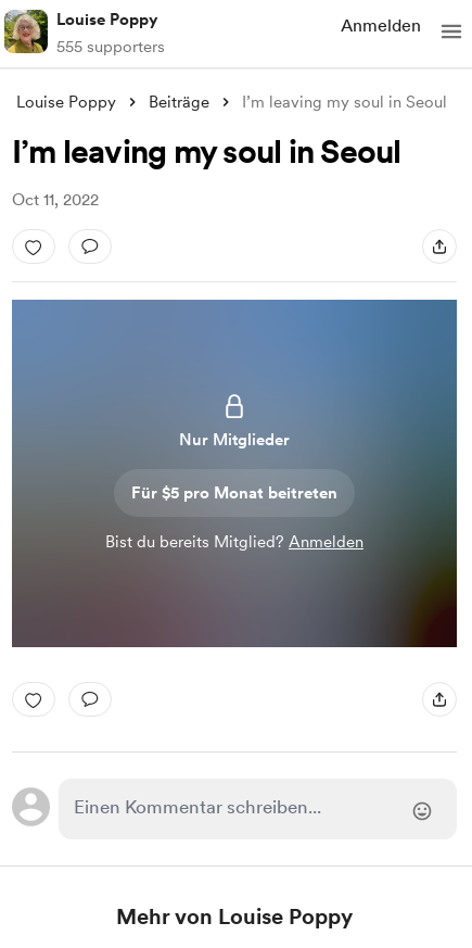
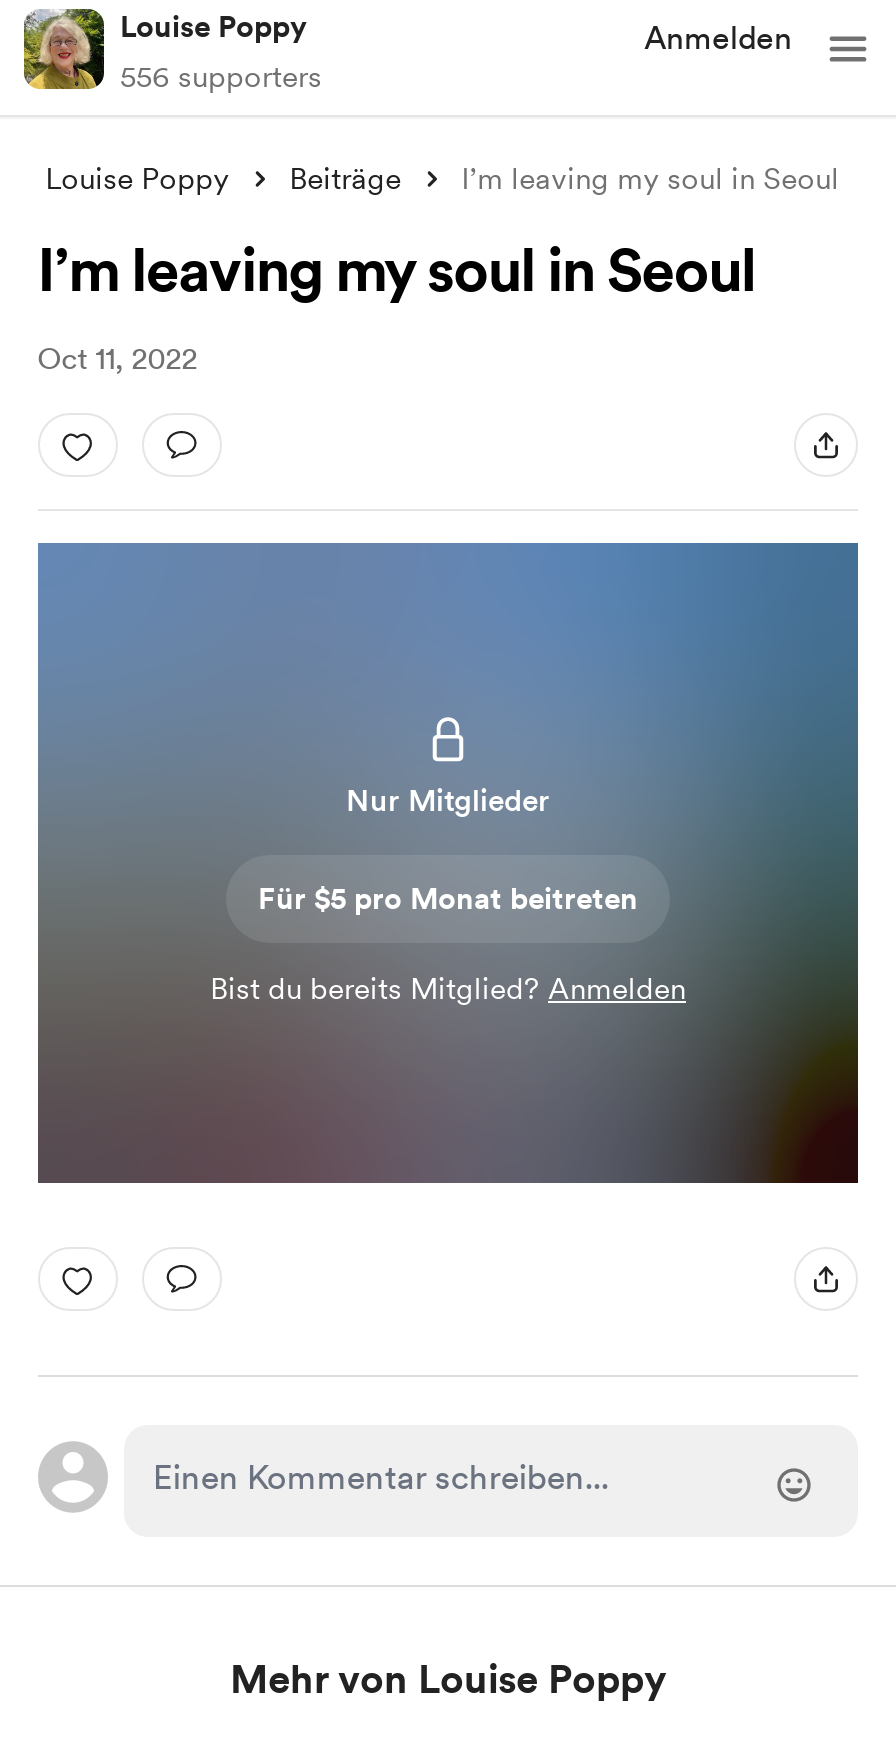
[56,37,165,56] 555 supporters -> [120,59,322,95] 556 supporters

